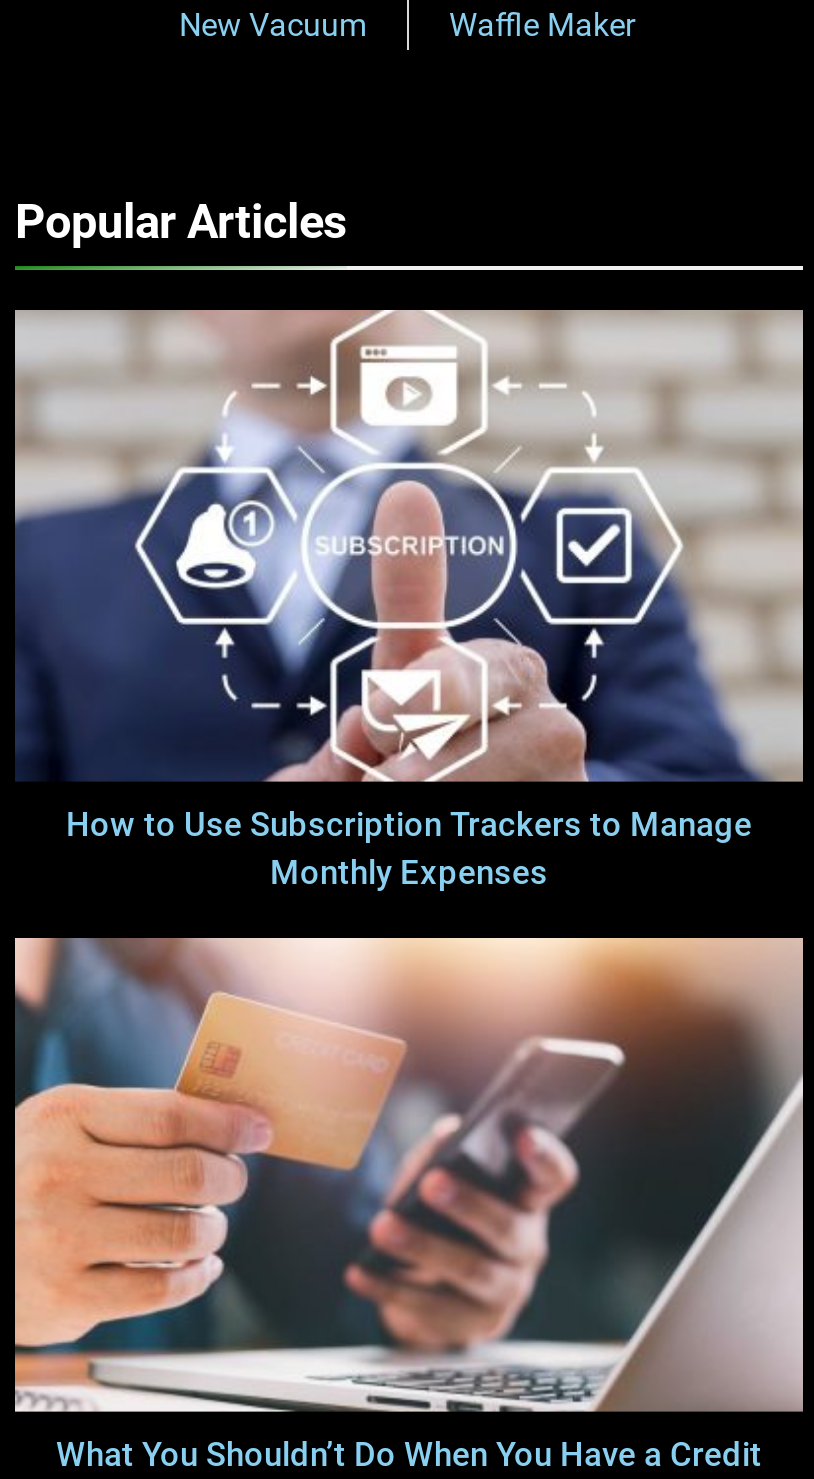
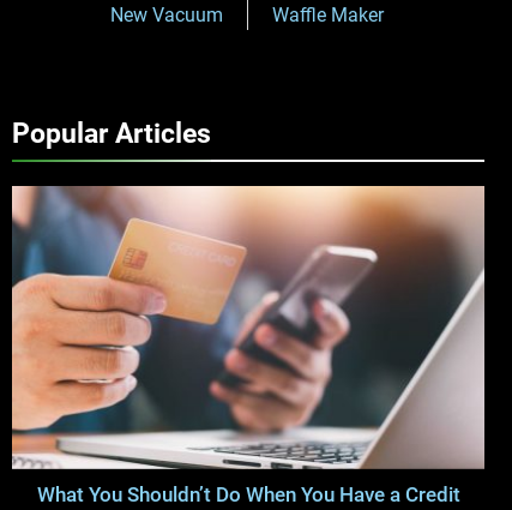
[13,308,803,893] [image] | How to Use Subscription Trackers to Manage | Monthly Expenses -> none

